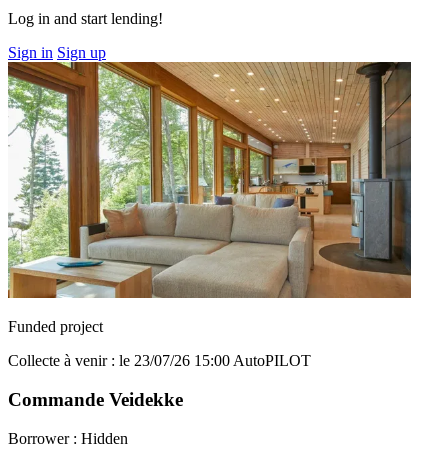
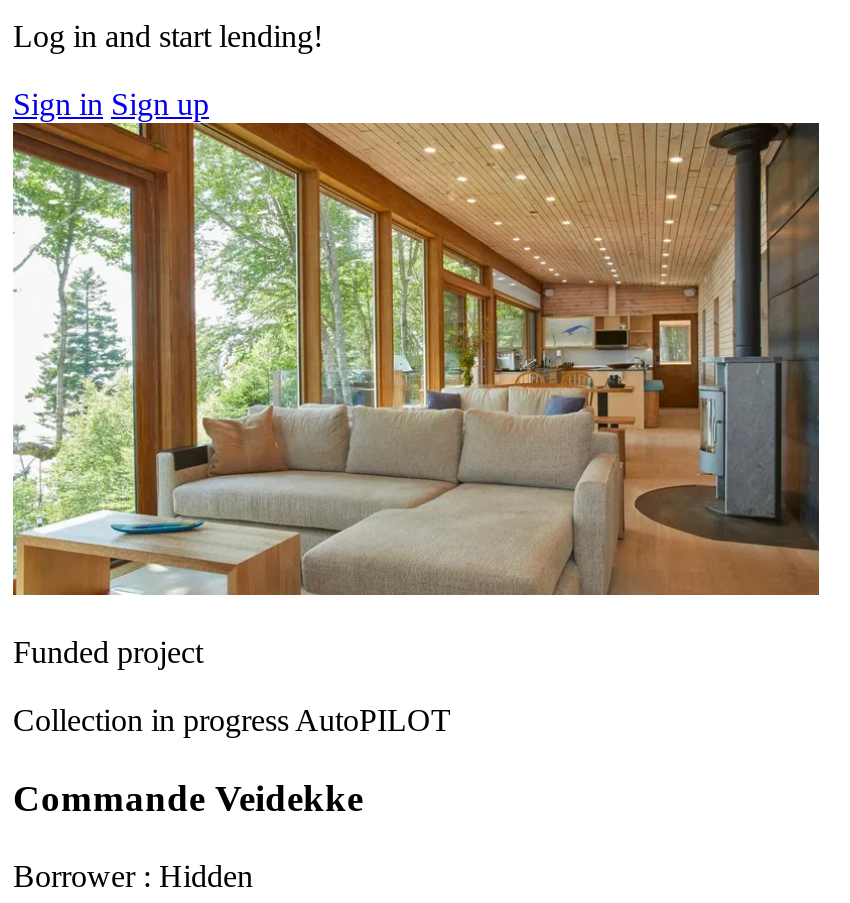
[8,352,311,369] Collecte à venir : le 23/07/26 15:00 AutoPILOT -> [13,703,451,737] Collection in progress AutoPILOT

